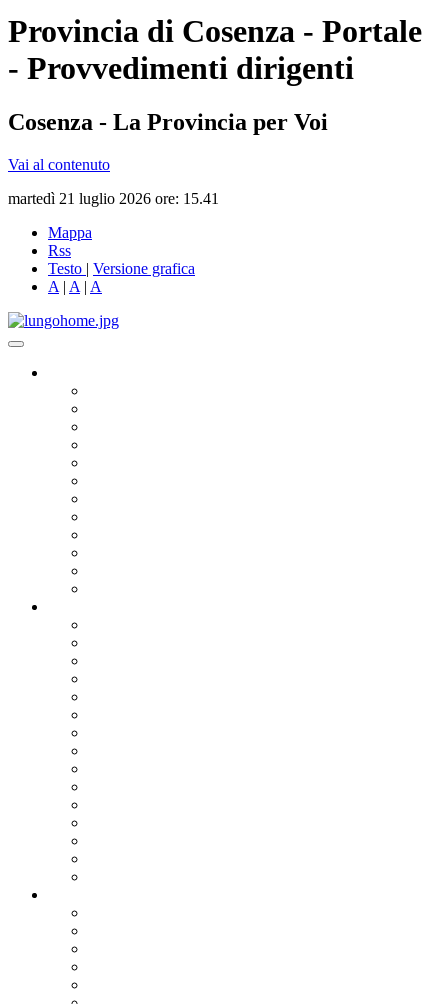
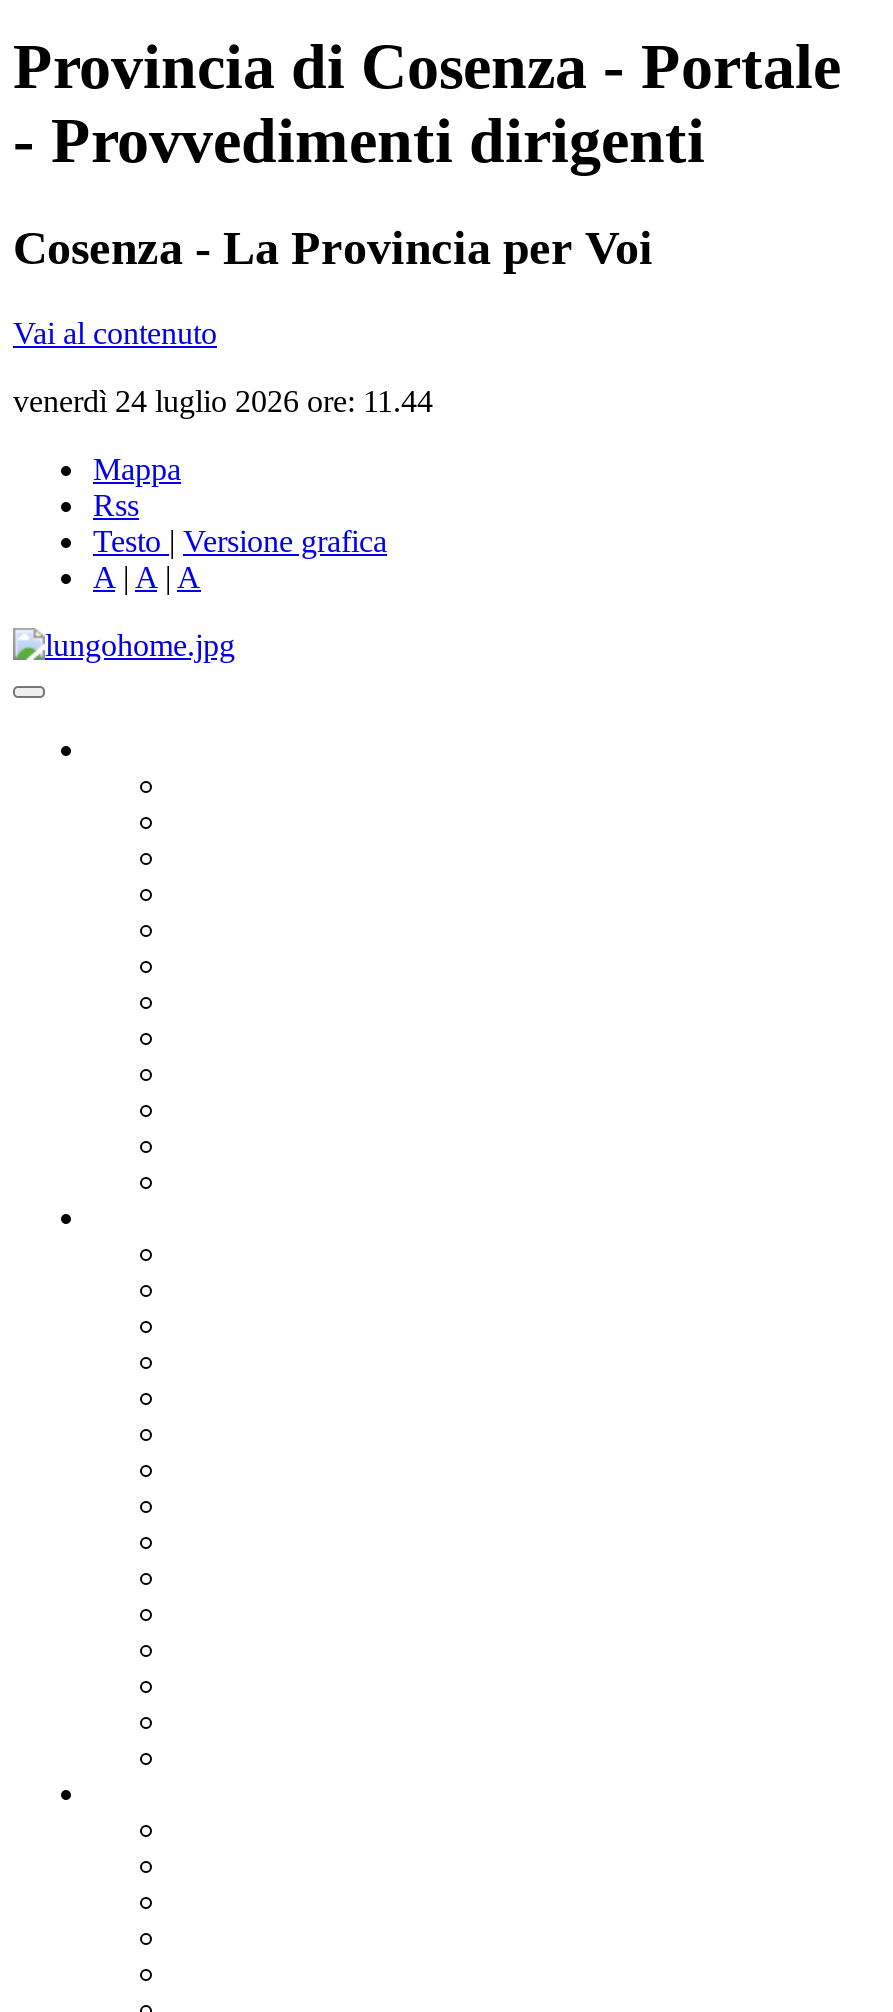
[8,190,219,207] martedì 21 luglio 2026 ore: 15.41 -> [13,384,433,418] venerdì 24 luglio 2026 ore: 11.44

